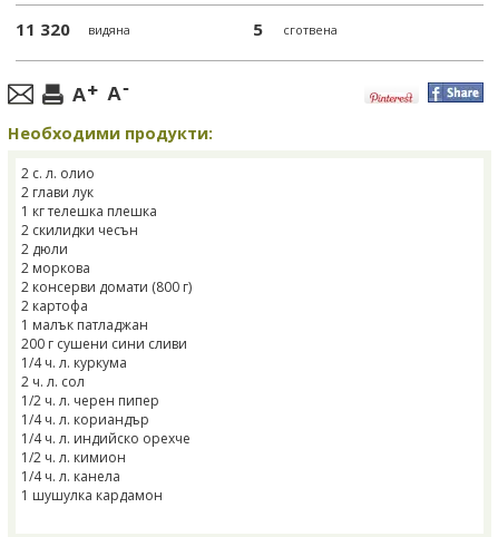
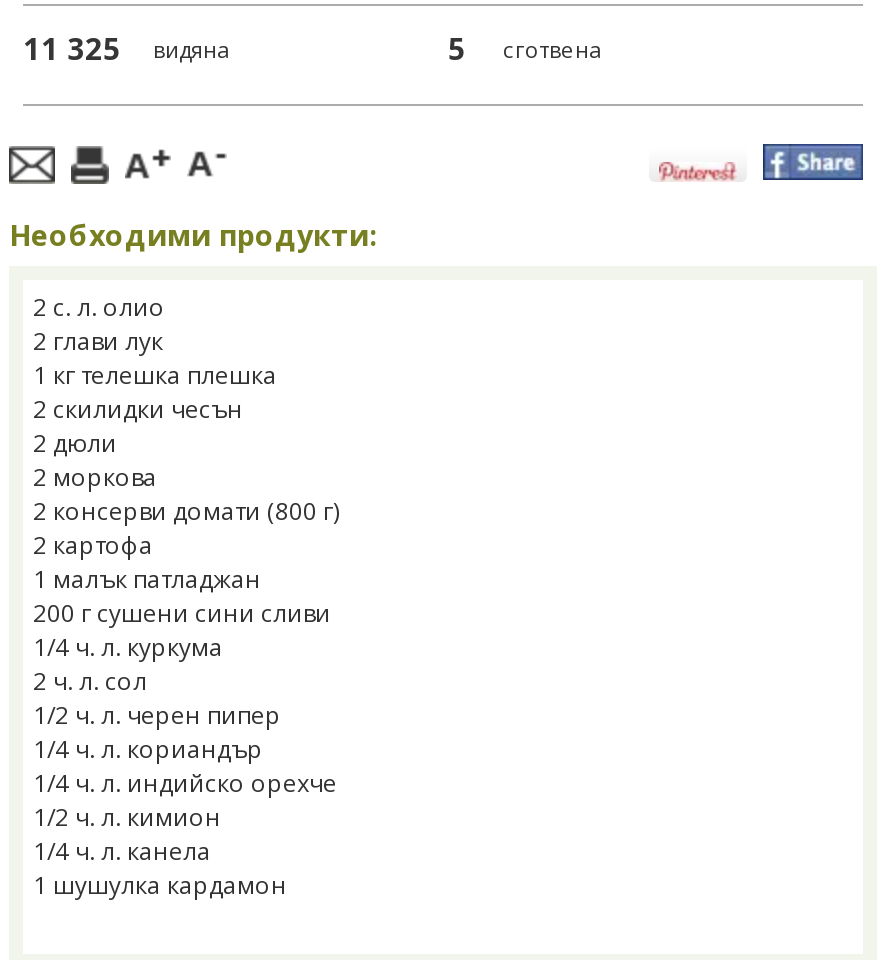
[16,18,130,40] 11 320 видяна -> [23,28,229,68] 11 325 видяна

